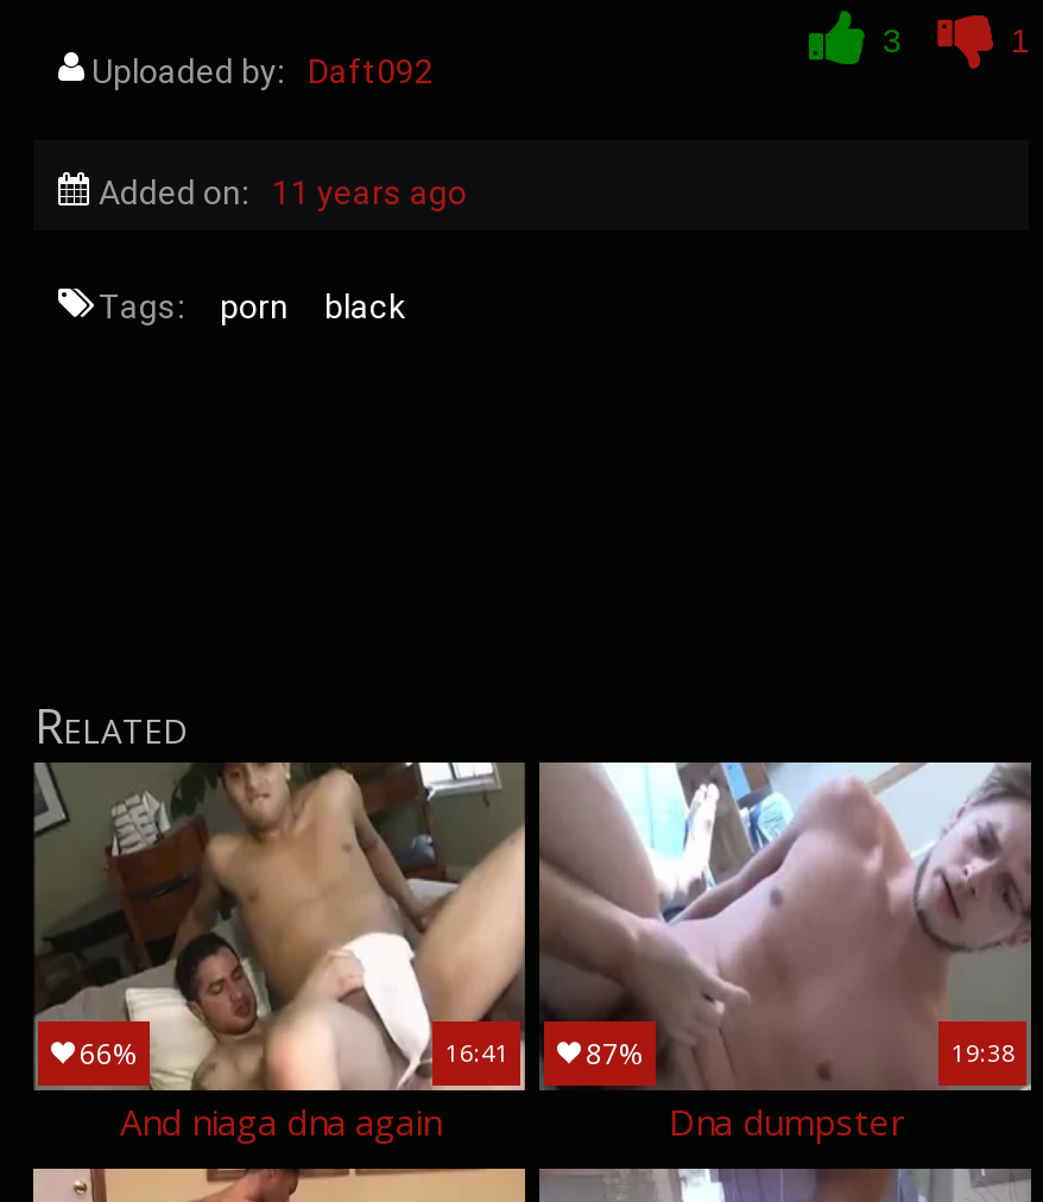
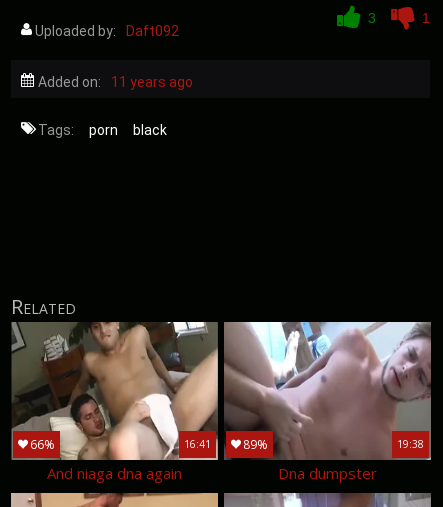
[586,1032,645,1073] 87% -> [243,436,268,453] 89%

